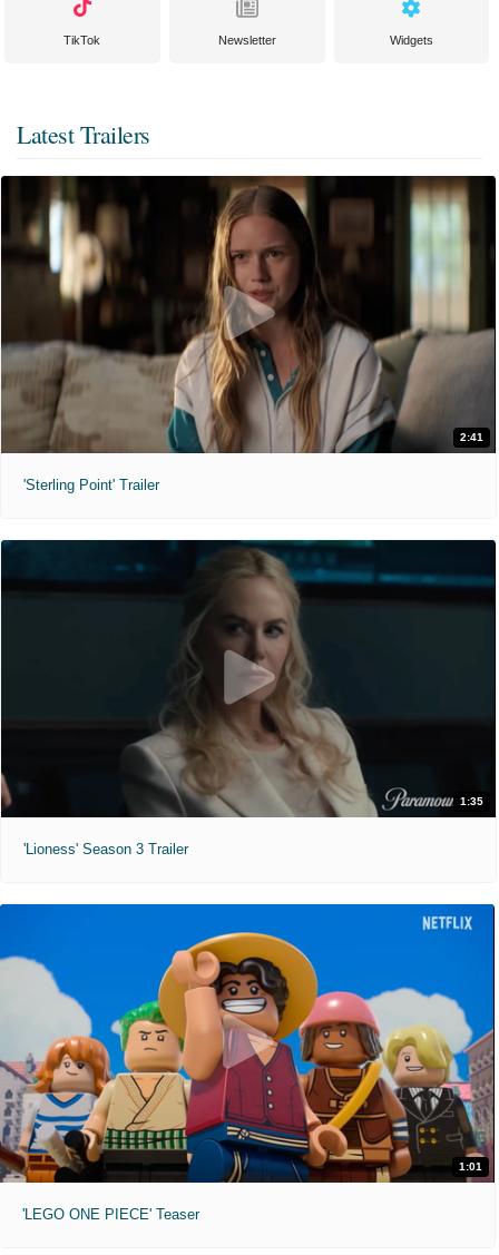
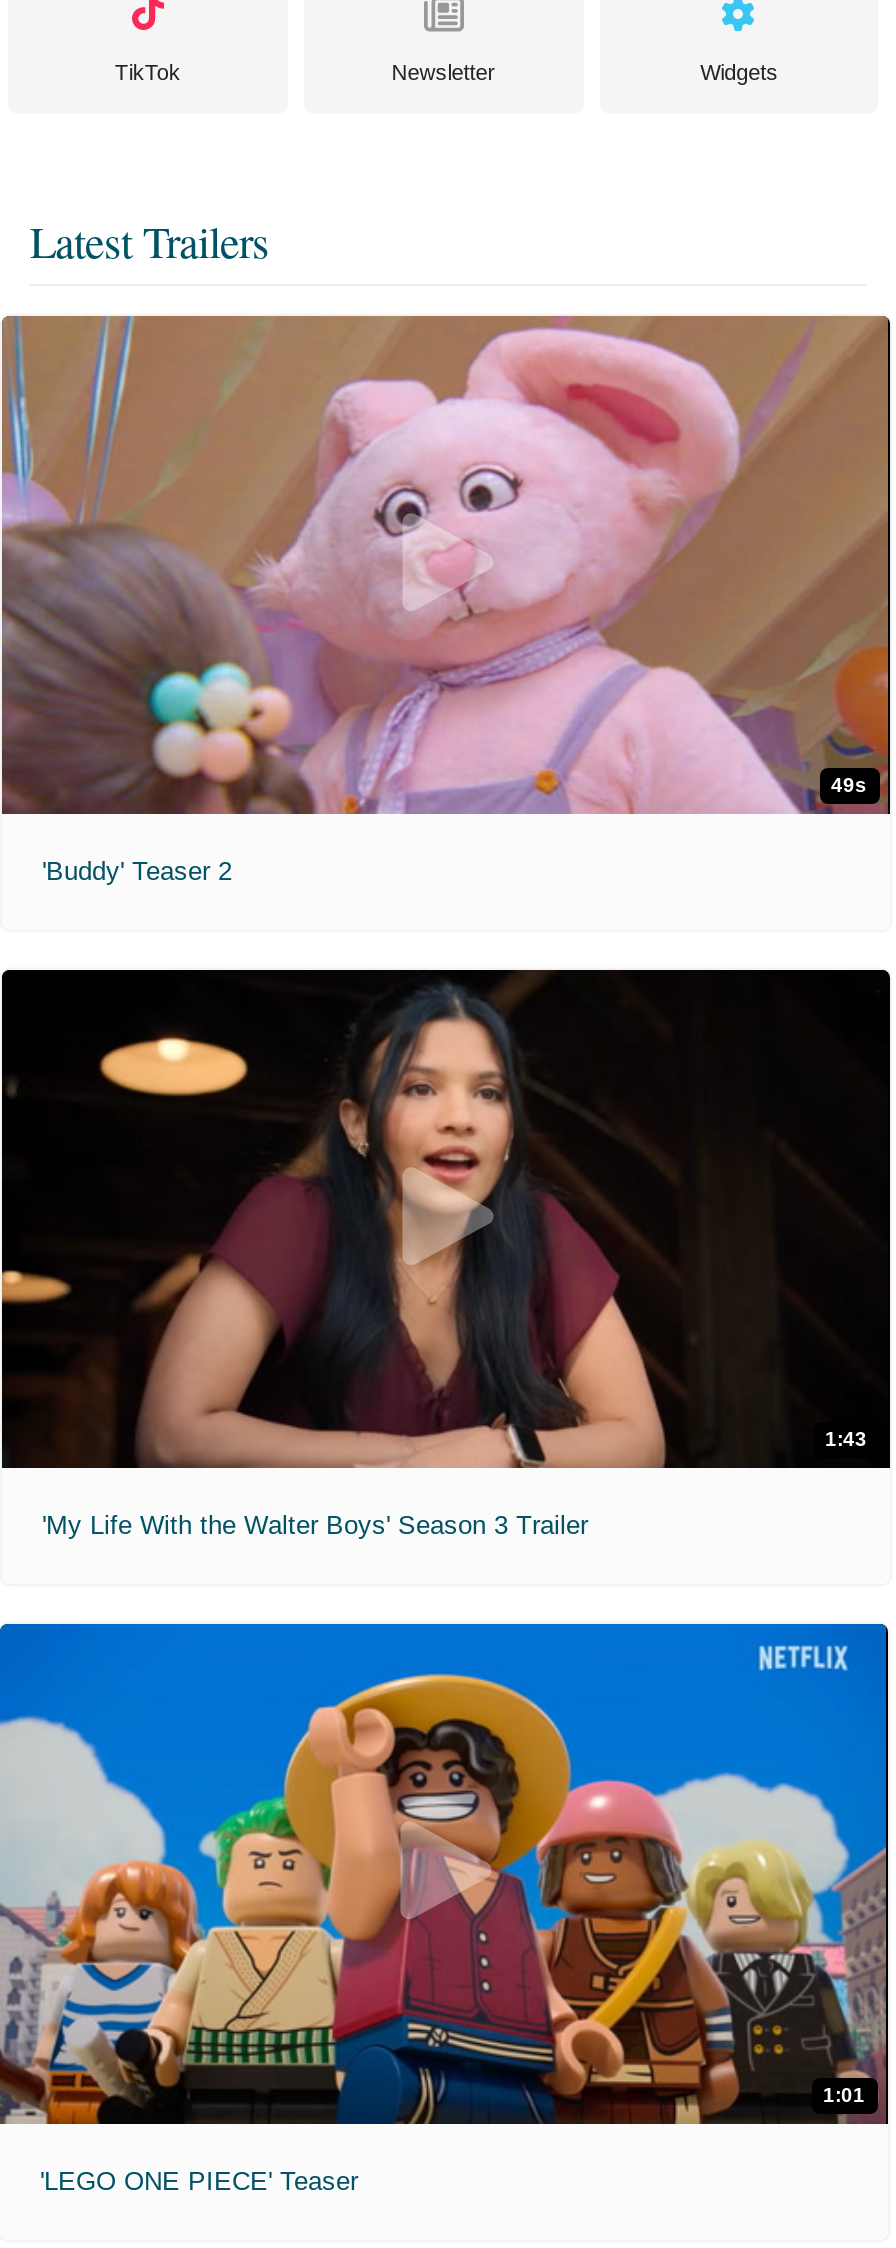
[3,175,496,454] [image] | 2:41 -> [6,314,890,816] [image] | 49s
[23,477,159,493] 'Sterling Point' Trailer -> [42,856,232,886] 'Buddy' Teaser 2
[3,540,495,818] [image] | 1:35 -> [6,970,888,1470] [image] | 1:43
[23,841,188,858] 'Lioness' Season 3 Trailer -> [42,1511,588,1541] 'My Life With the Walter Boys' Season 3 Trailer

